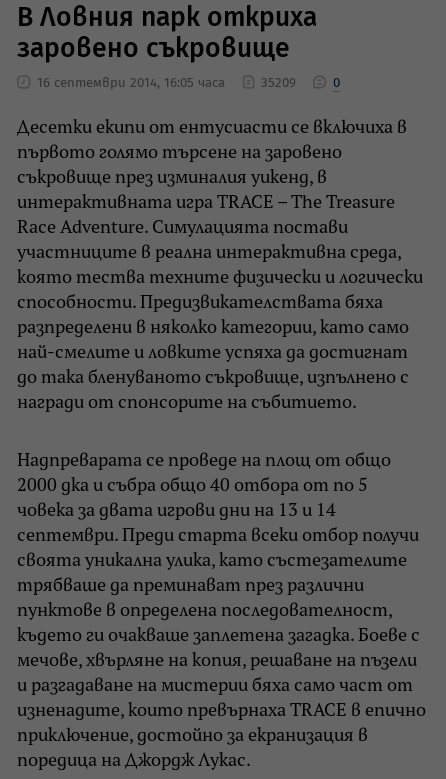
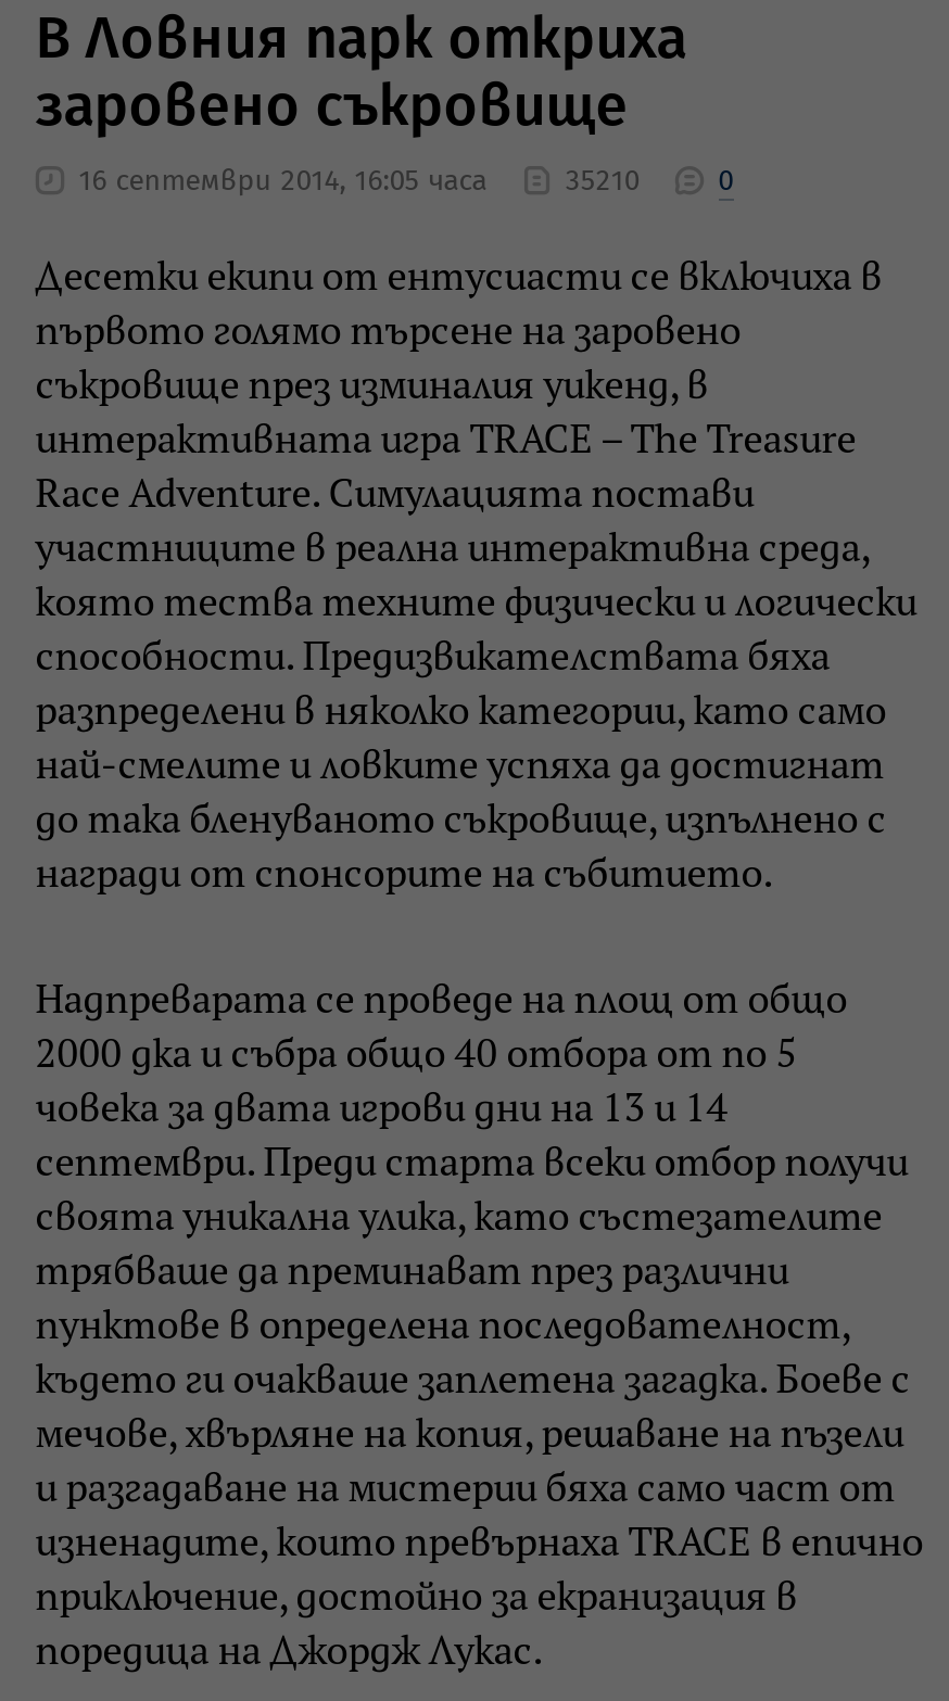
[261,75,296,91] 35209 -> [565,163,639,198] 35210

